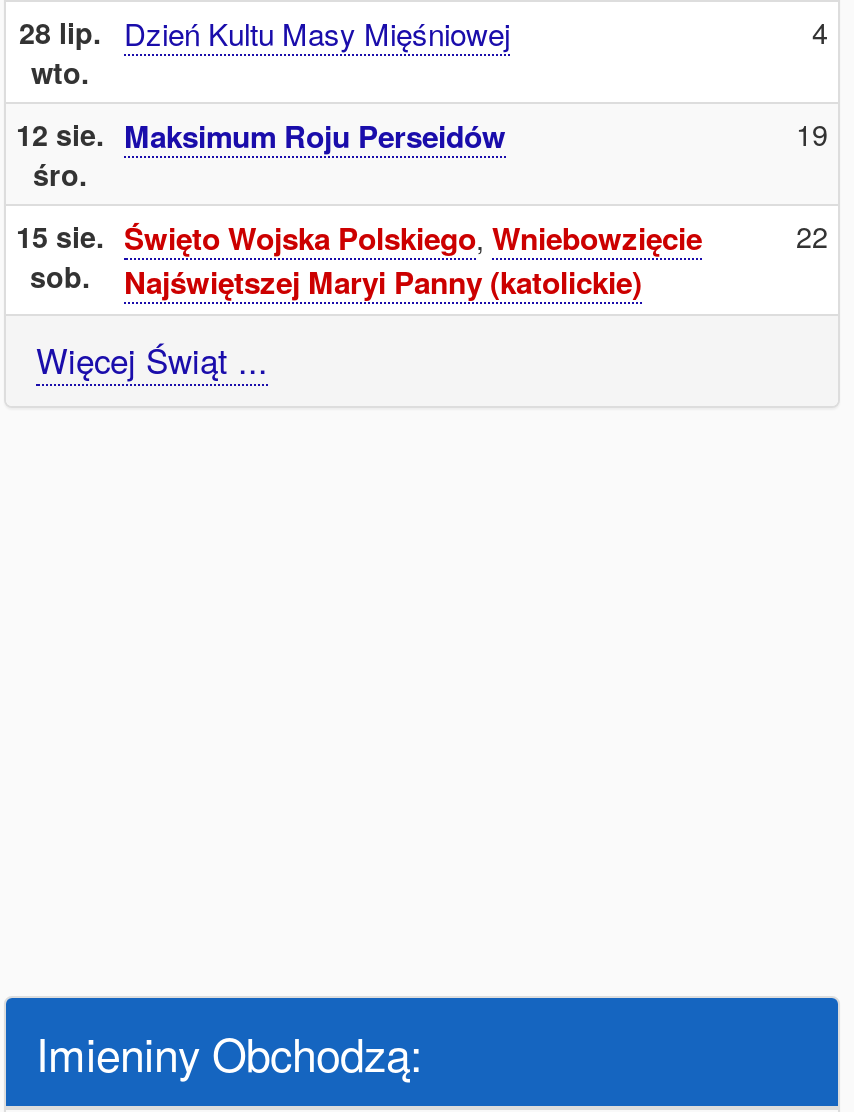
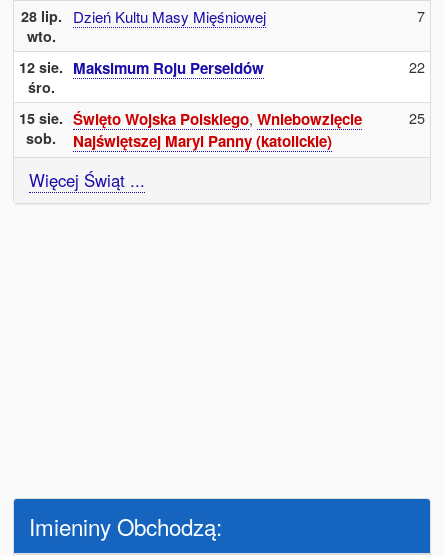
[812,10,828,52] 4 -> [417,5,425,26] 7
[796,112,828,154] 19 -> [409,56,425,77] 22
[796,214,828,256] 22 -> [409,107,425,128] 25

